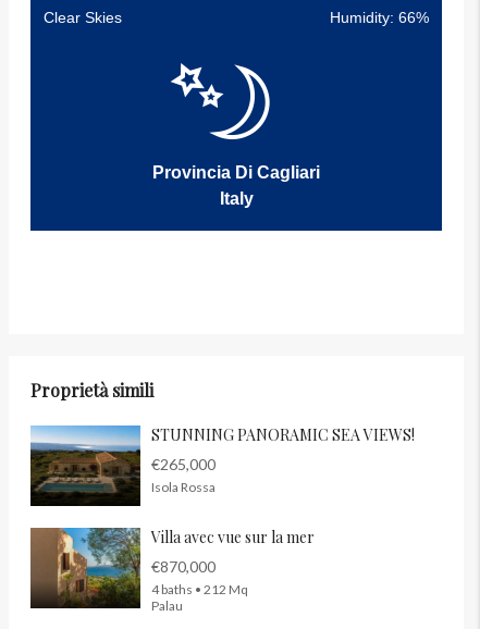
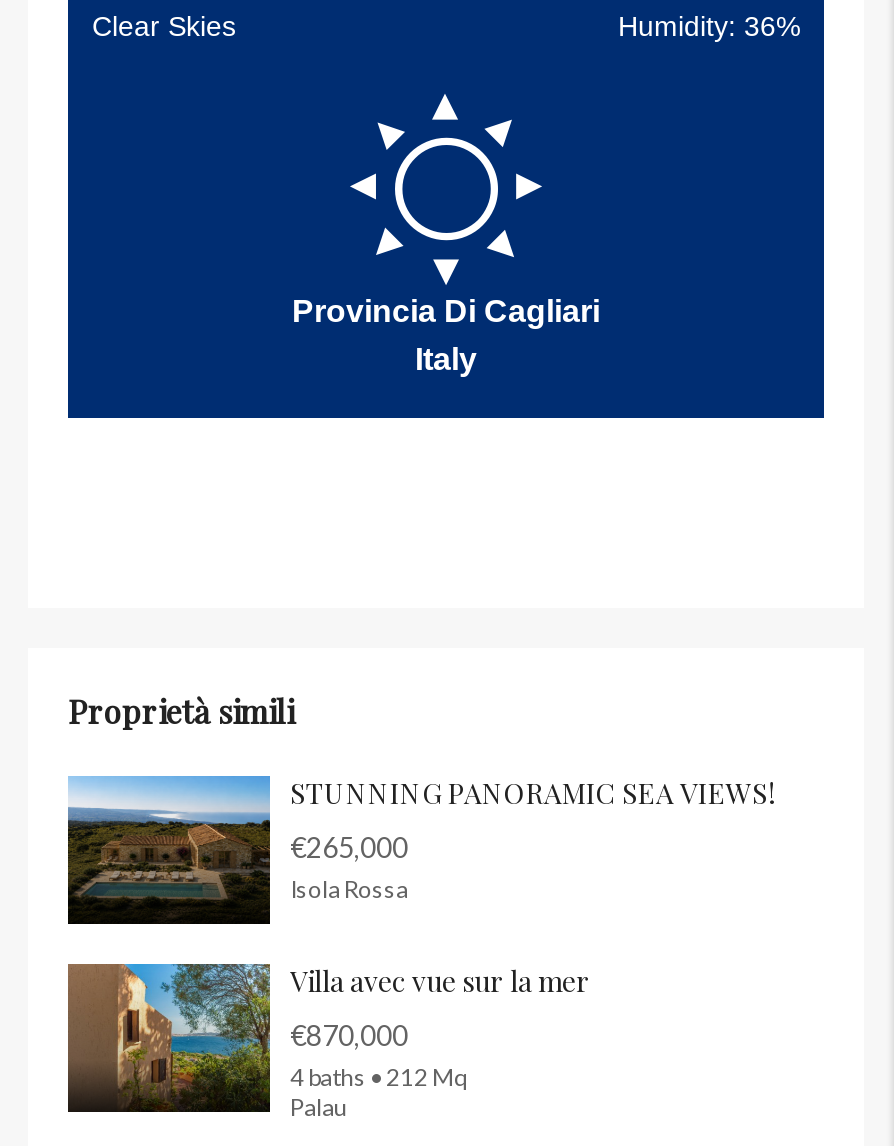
[330,9,429,26] Humidity: 66% -> [618,10,800,42] Humidity: 36%
[171,55,287,157] [image] -> [328,94,542,286] [image]

